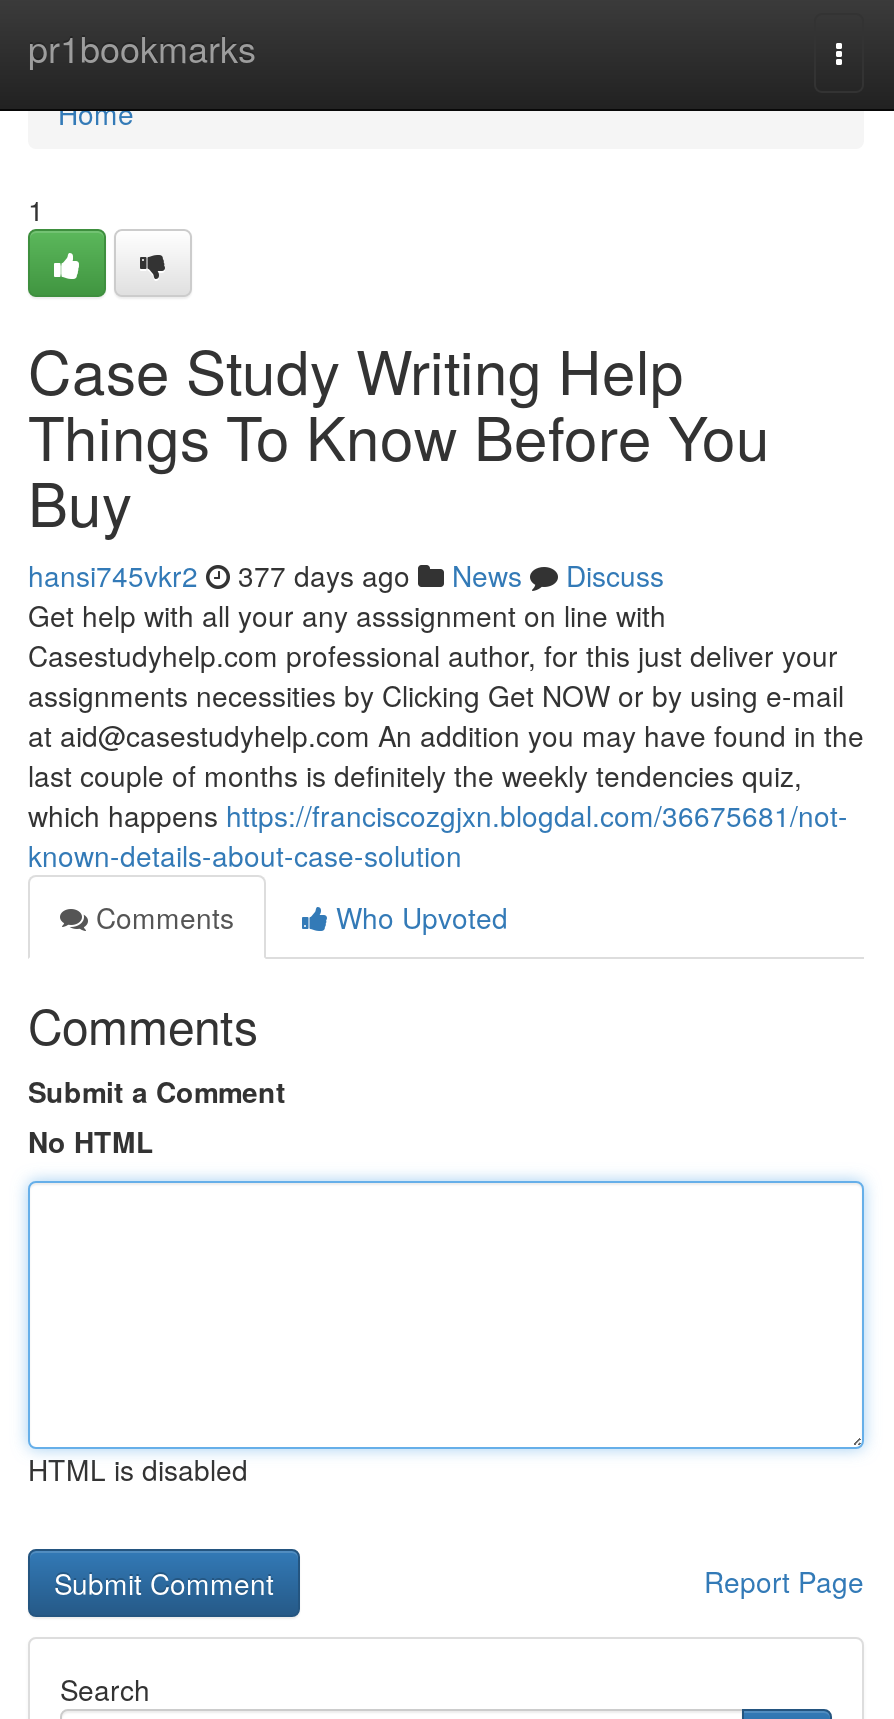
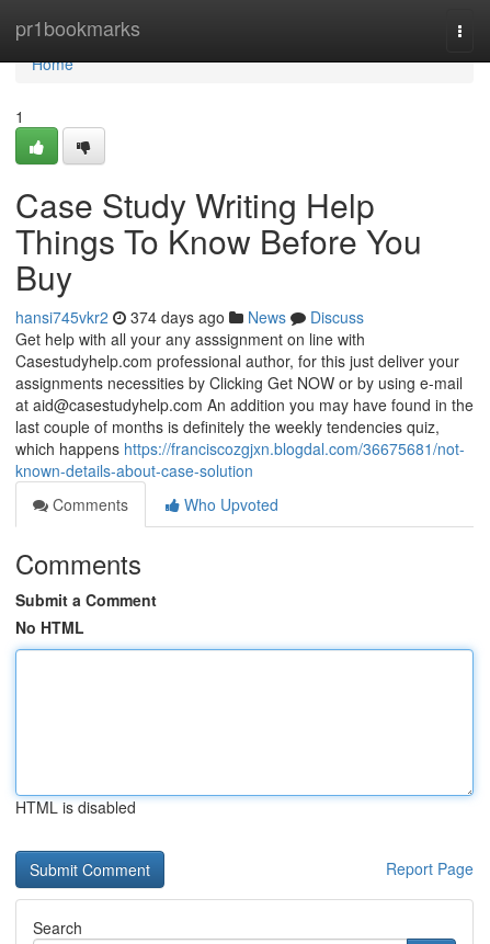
[28,555,664,595] hansi745vkr2 377 days ago News Discuss -> [15,306,364,328] hansi745vkr2 374 days ago News Discuss

